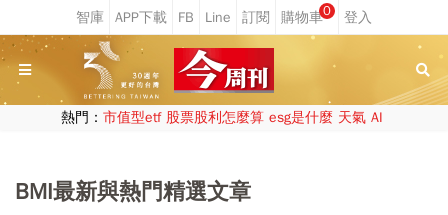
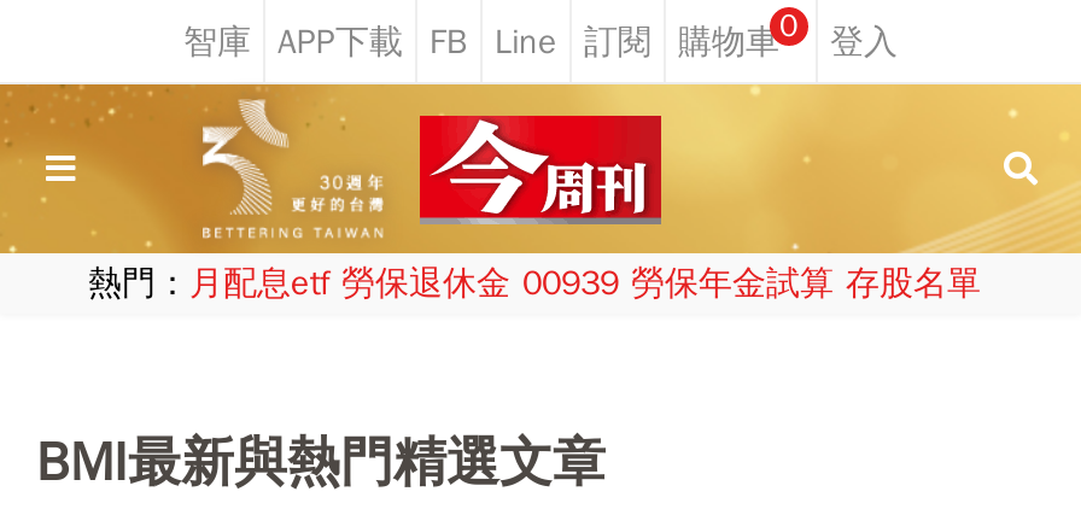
[60,109,382,126] 熱門：市值型etf 股票股利怎麼算 esg是什麼 天氣 AI -> [88,263,981,304] 熱門：月配息etf 勞保退休金 00939 勞保年金試算 存股名單

